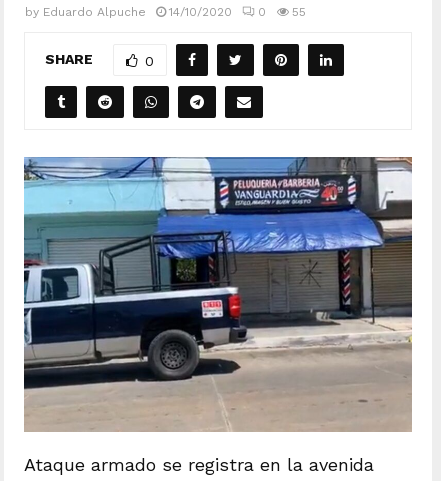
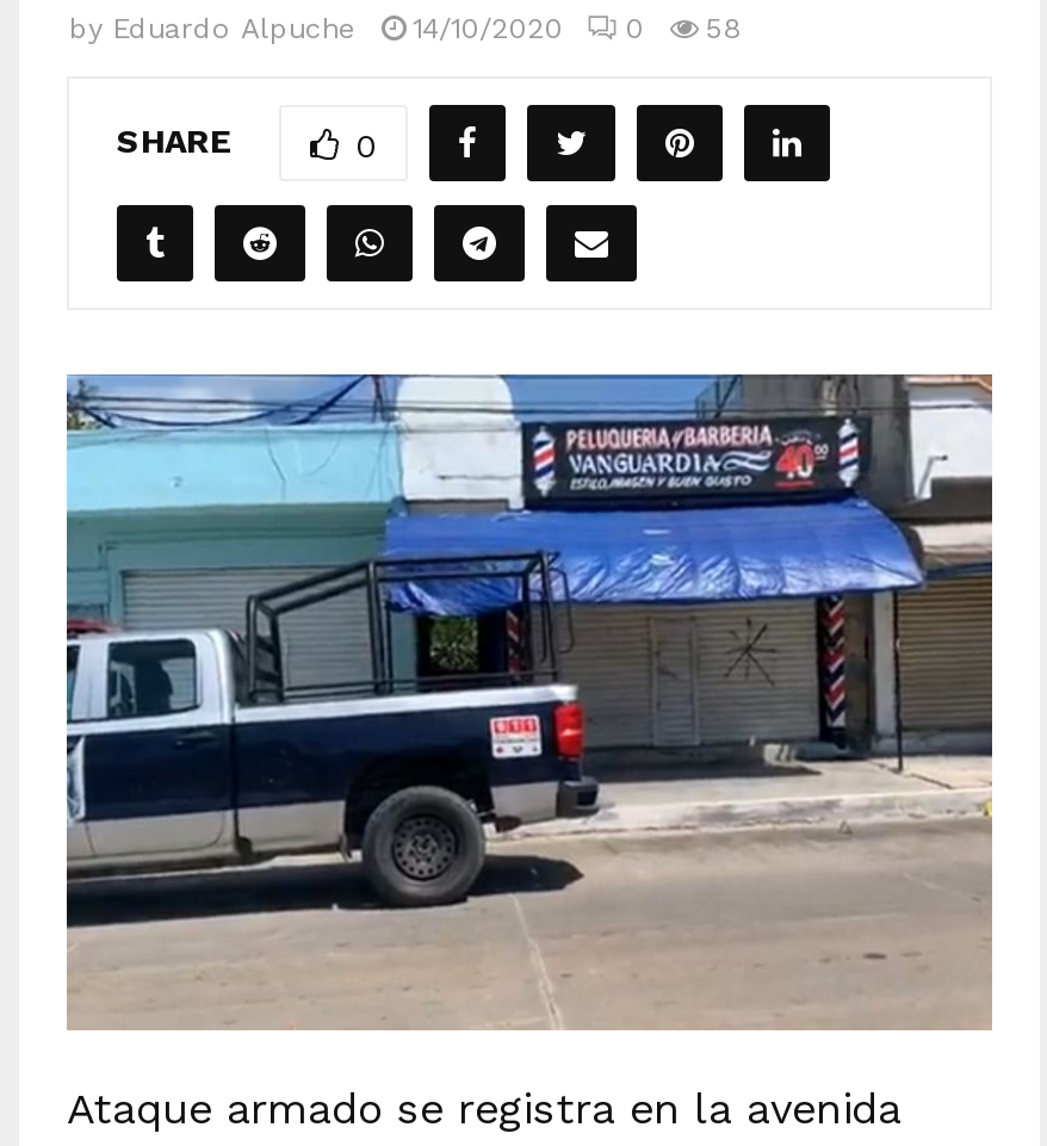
[292,5,306,19] 55 -> [706,12,742,45] 58

